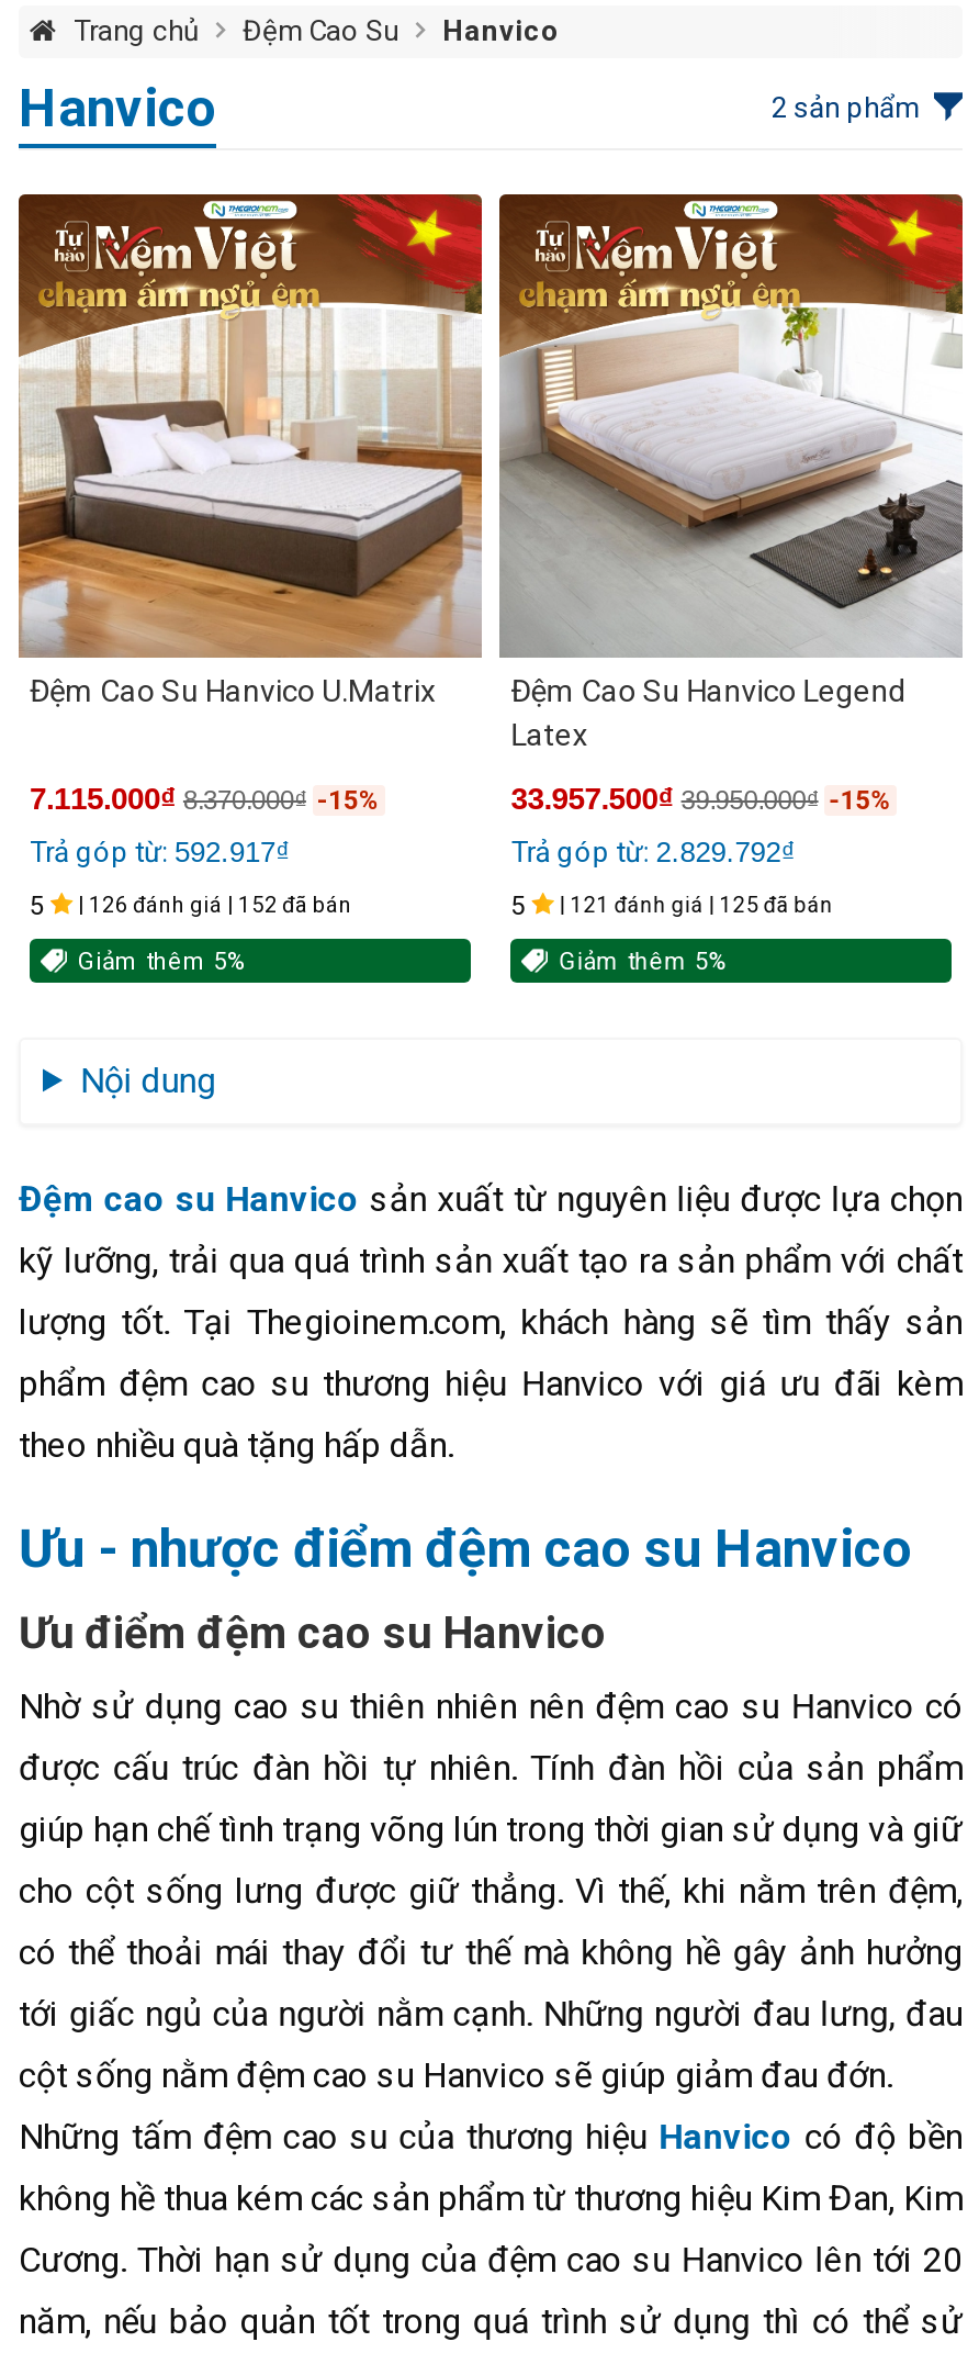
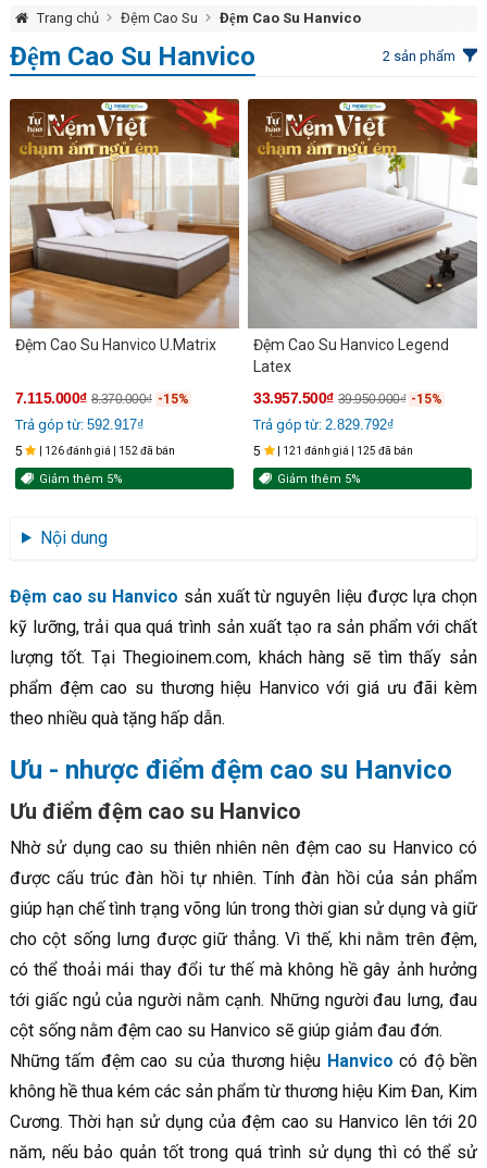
[442,14,559,47] Hanvico -> [220,10,361,26] Đệm Cao Su Hanvico
[19,78,216,139] Hanvico -> [10,41,255,72] Đệm Cao Su Hanvico

